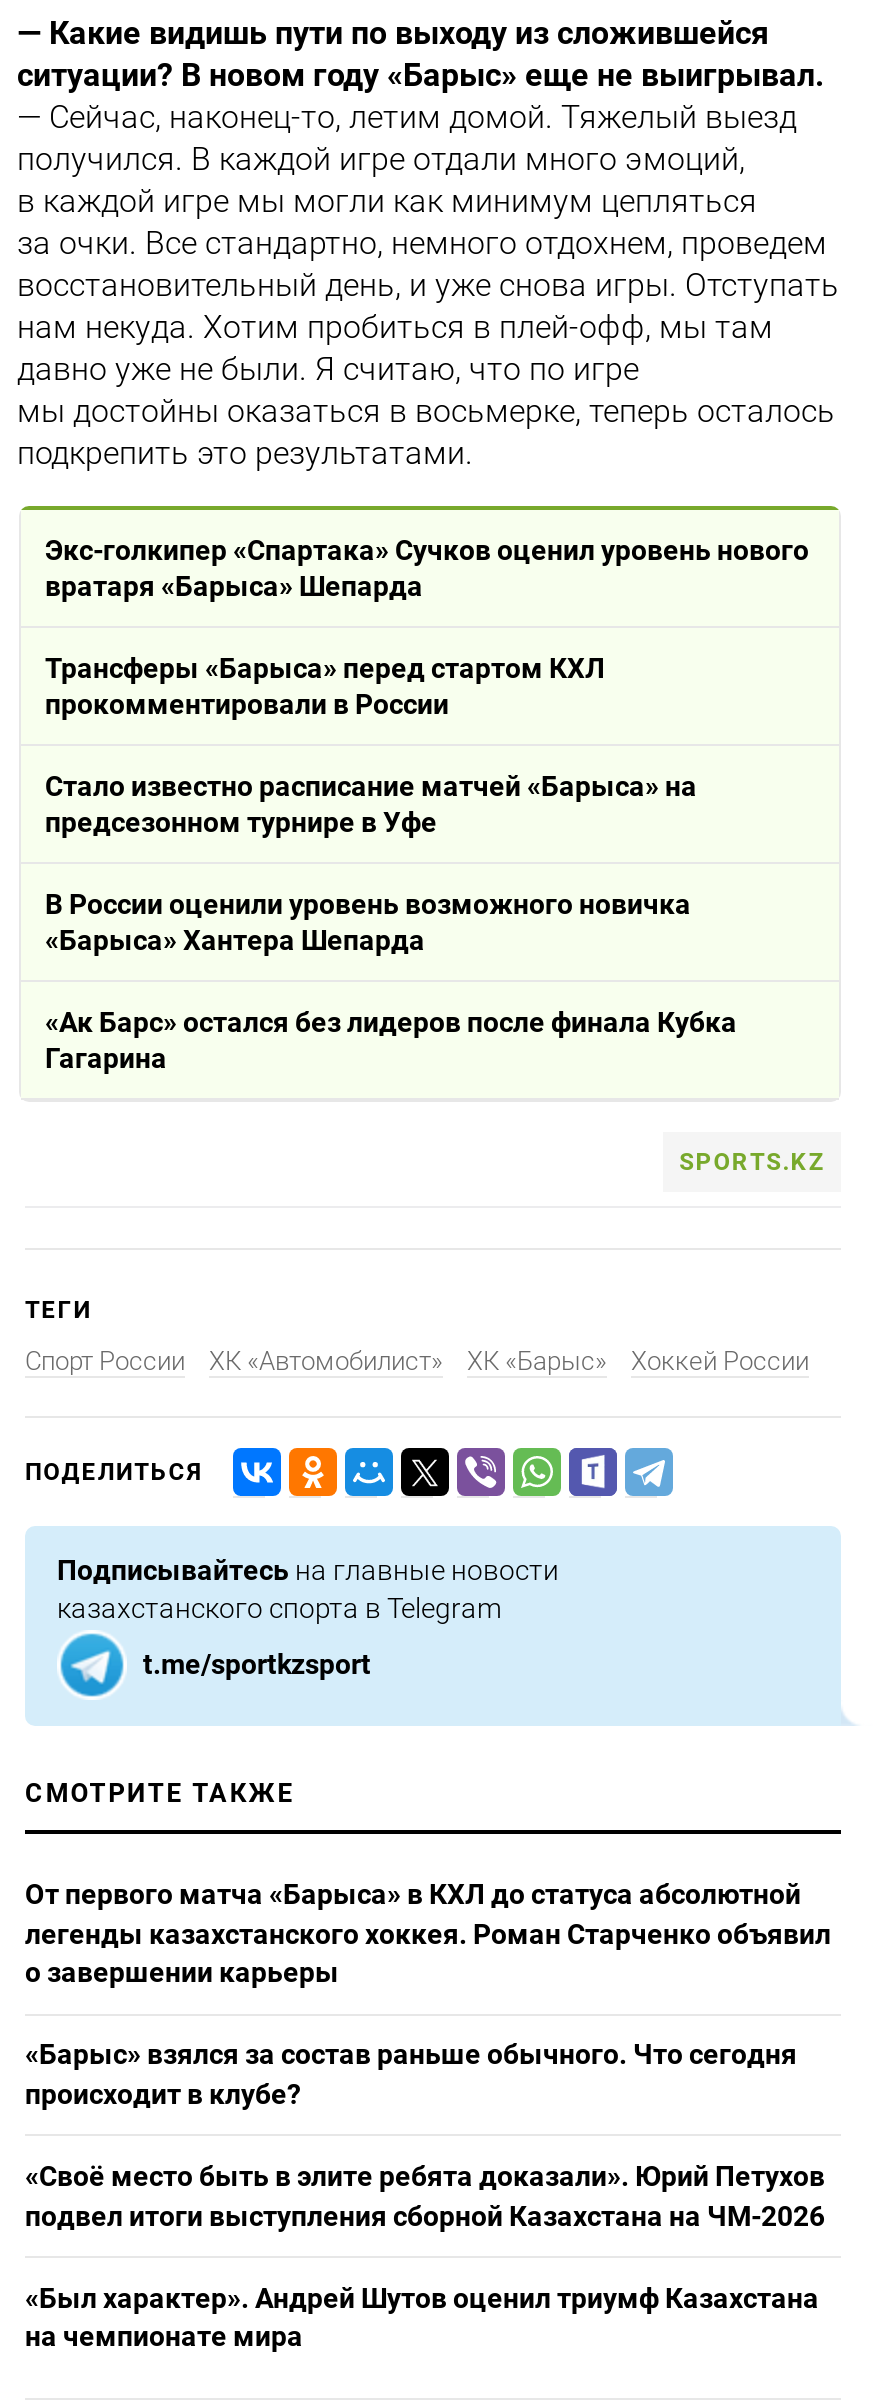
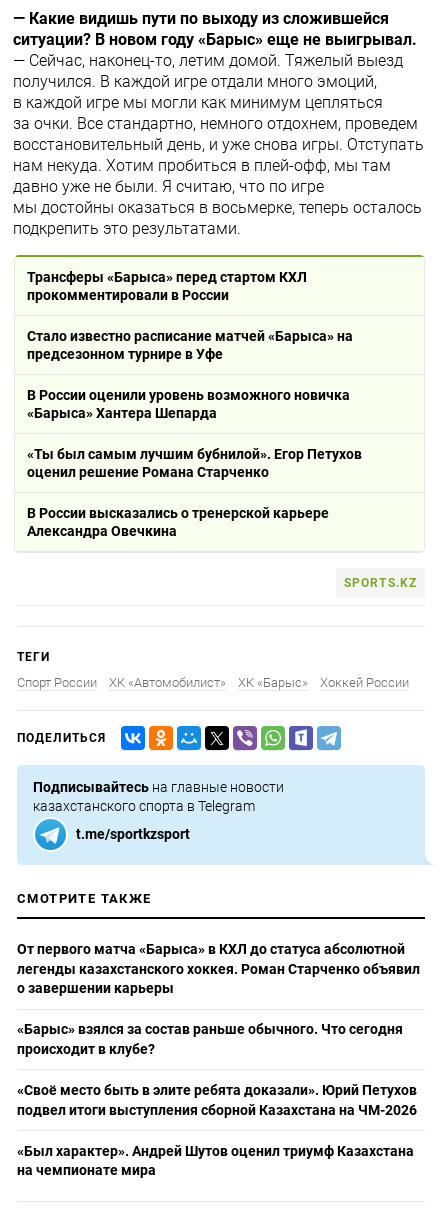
[45,534,809,602] Экс-голкипер «Спартака» Сучков оценил уровень нового | вратаря «Барыса» Шепарда -> none
moved [45,652,697,956] -> [27,269,353,421]: Трансферы «Барыса» перед стартом КХЛ | прокомментировали в России | Стало известно расписание матчей «Барыса» на | предсезонном турнире в Уфе | В России оценили уровень возможного новичка | «Барыса» Хантера Шепарда
[45,1006,737,1074] «Ак Барс» остался без лидеров после финала Кубка | Гагарина -> [27,446,362,539] «Ты был самым лучшим бубнилой». Егор Петухов | оценил решение Романа Старченко | В России высказались о тренерской карьере | Александра Овечкина

